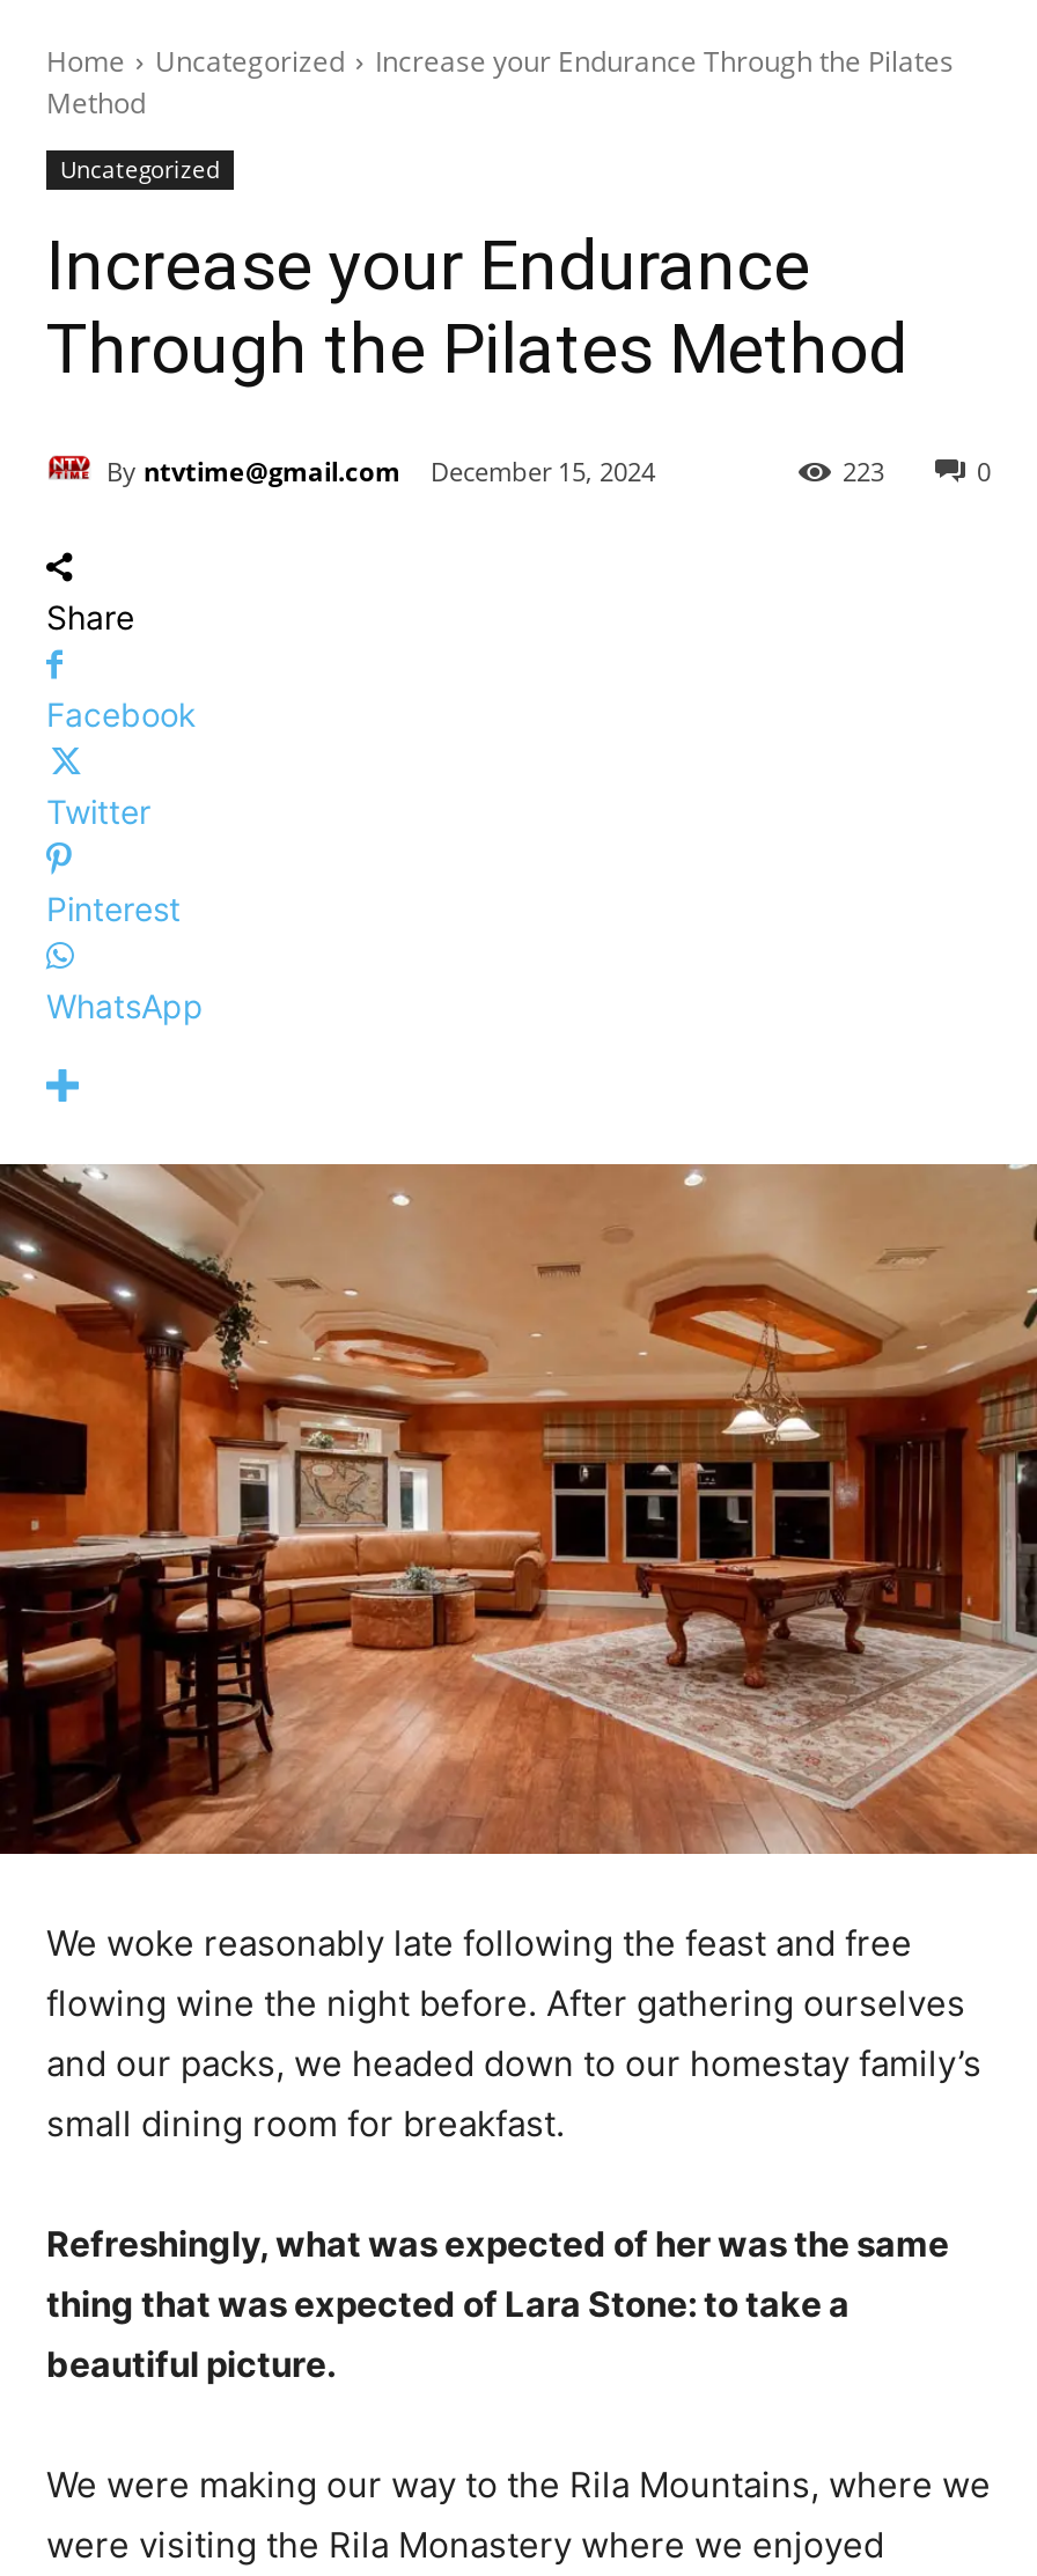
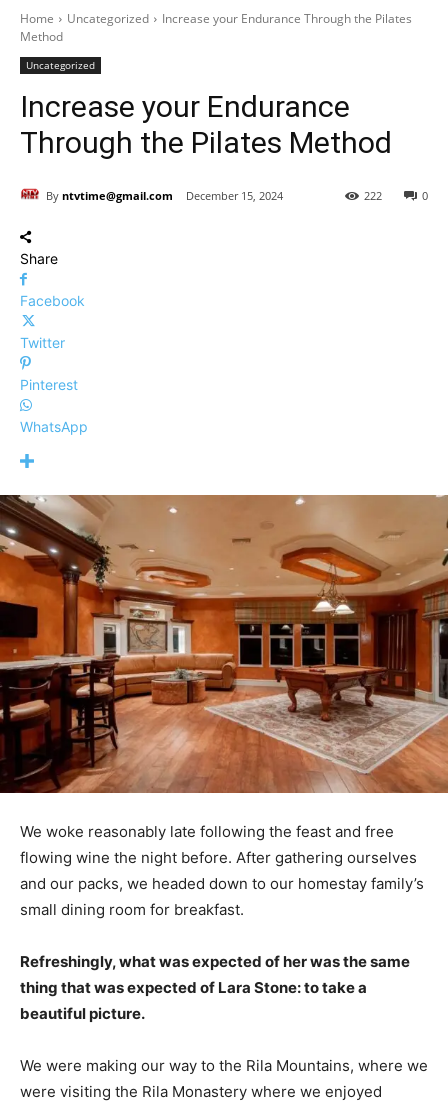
[843,454,884,489] 223 -> [364,188,382,203] 222

